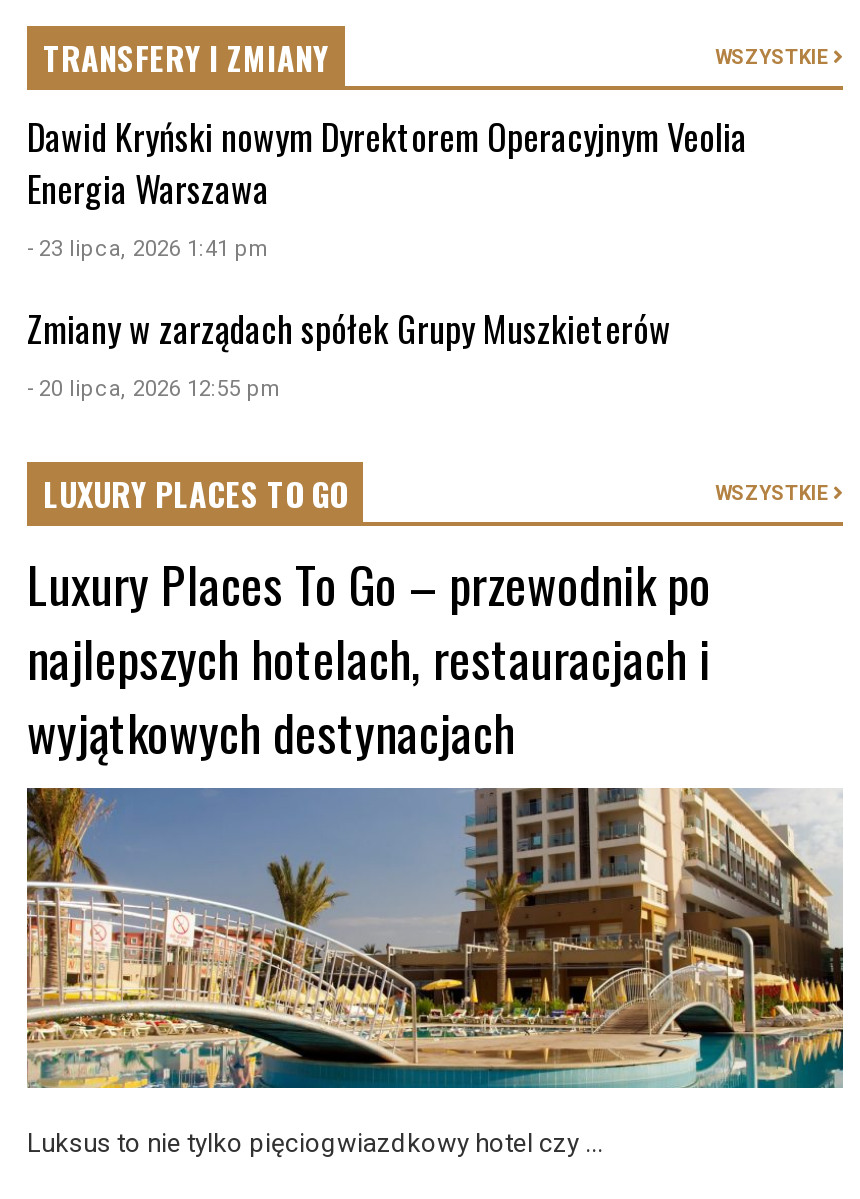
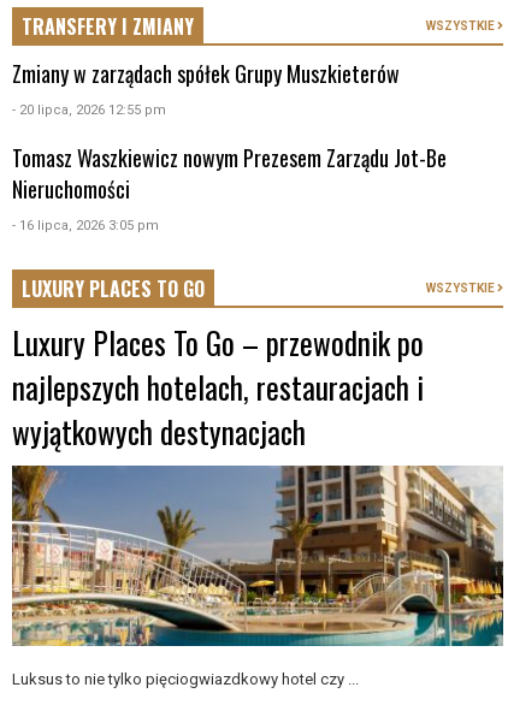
[27,111,747,263] Dawid Kryński nowym Dyrektorem Operacyjnym Veolia | Energia Warszawa | - 23 lipca, 2026 1:41 pm -> none
moved [27,303,671,403] -> [12,58,400,118]: Zmiany w zarządach spółek Grupy Muszkieterów | - 20 lipca, 2026 12:55 pm
none -> [12,142,447,233] Tomasz Waszkiewicz nowym Prezesem Zarządu Jot-Be | Nieruchomości | - 16 lipca, 2026 3:05 pm

